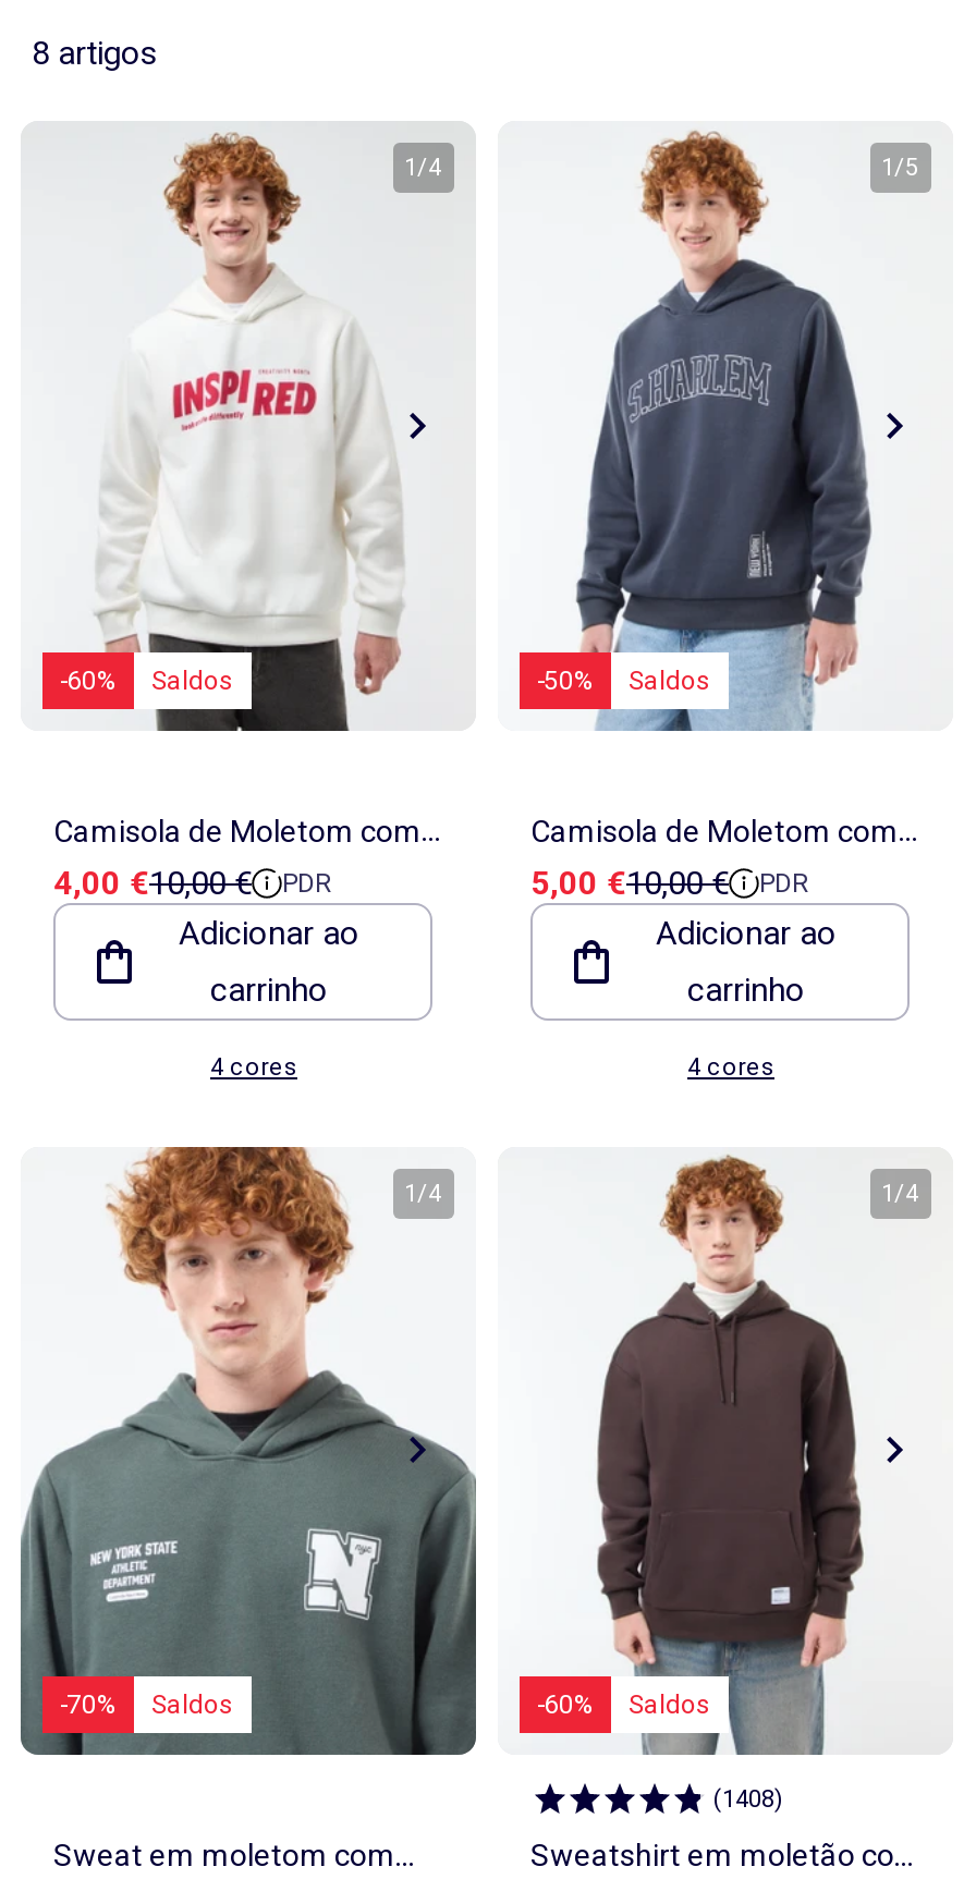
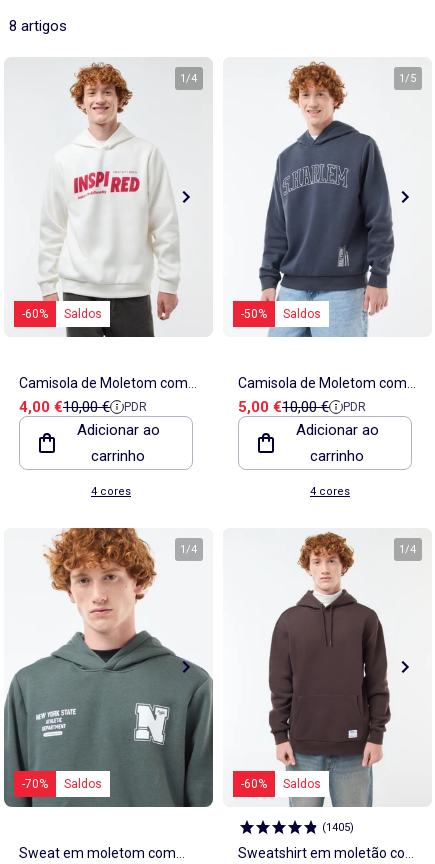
[713,1785,783,1814] (1408) -> [322,821,354,834] (1405)

